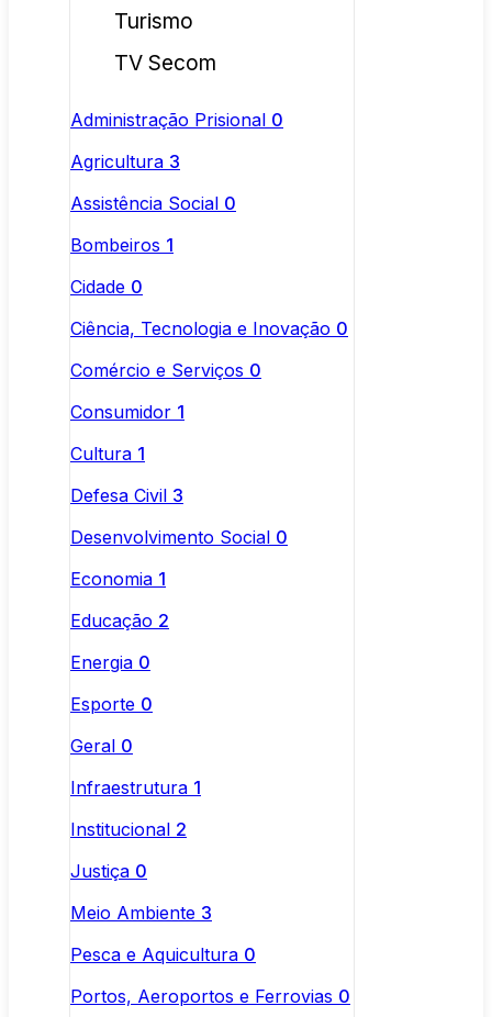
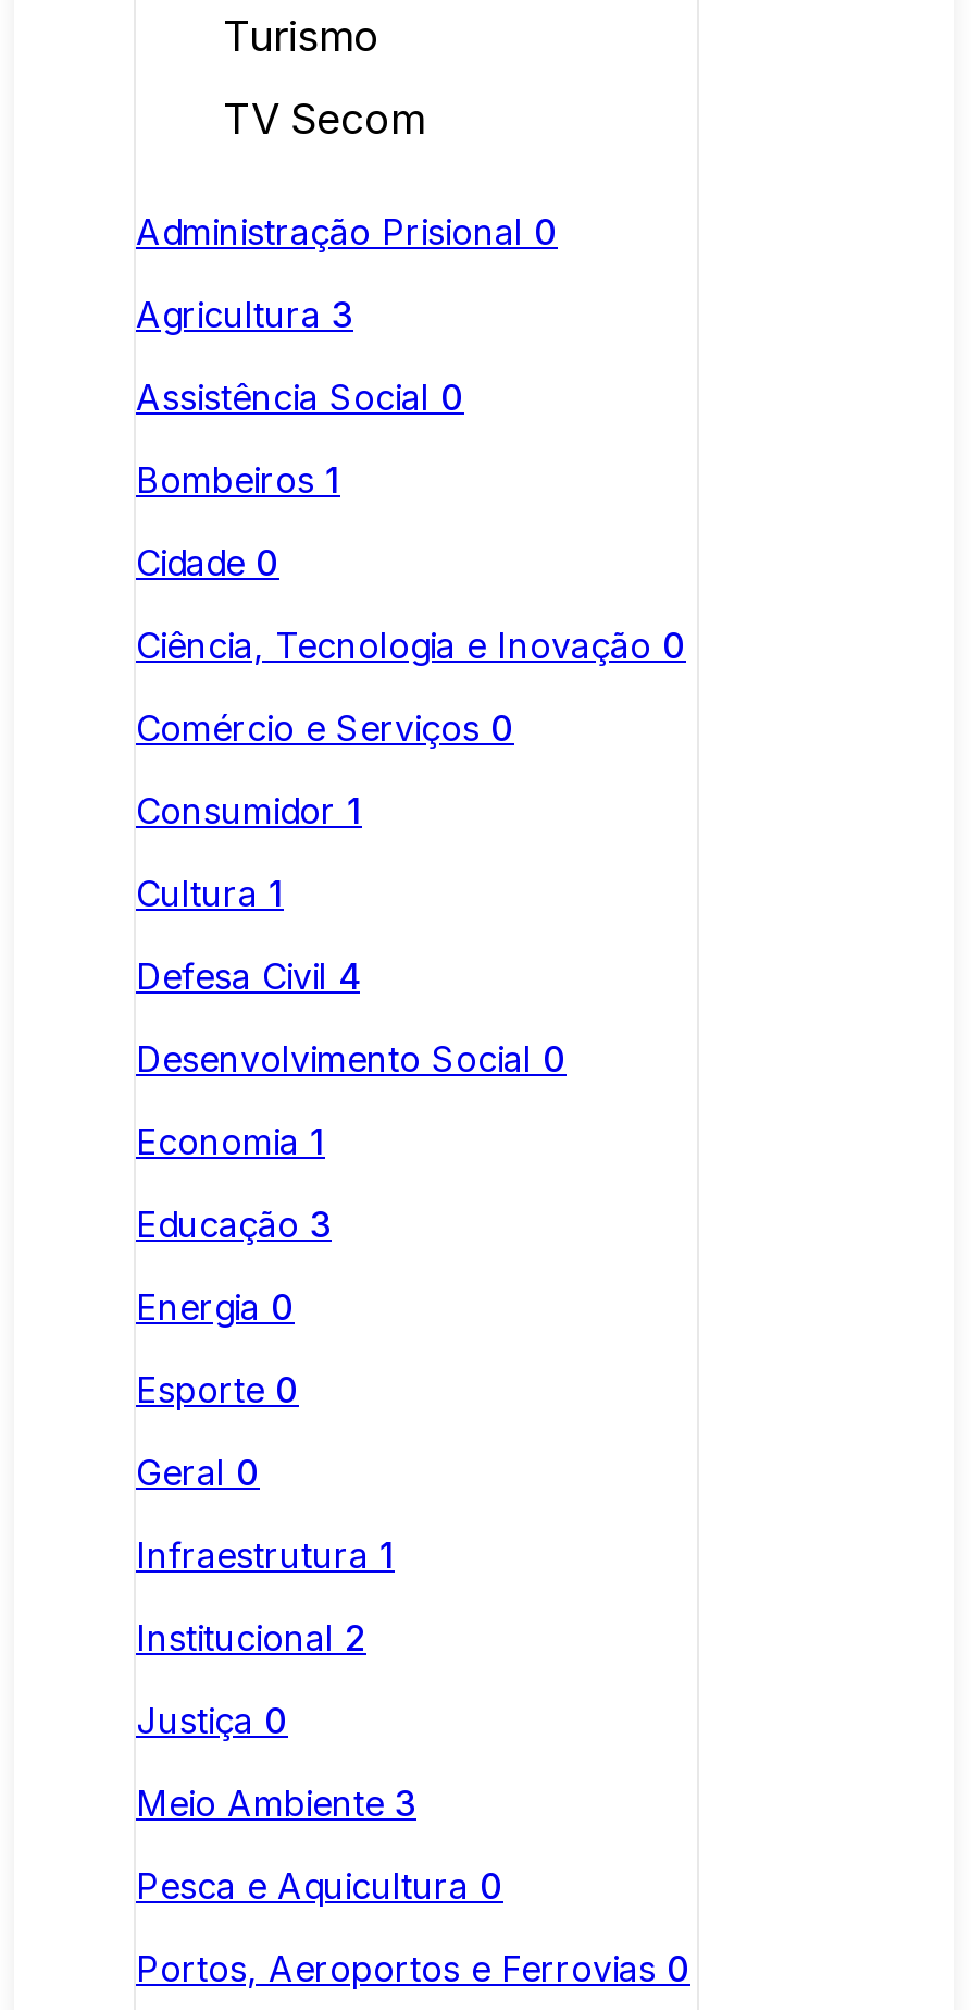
[70,484,183,506] Defesa Civil 3 -> [136,954,360,998] Defesa Civil 4
[70,609,169,631] Educação 2 -> [136,1202,332,1246] Educação 3

